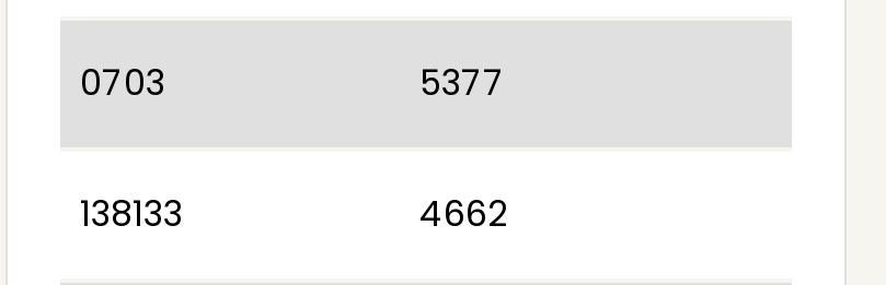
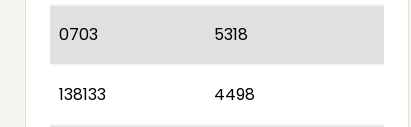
[419,58,505,108] 5377 -> [214,23,248,46] 5318
[419,189,507,239] 4662 -> [214,83,255,106] 4498

